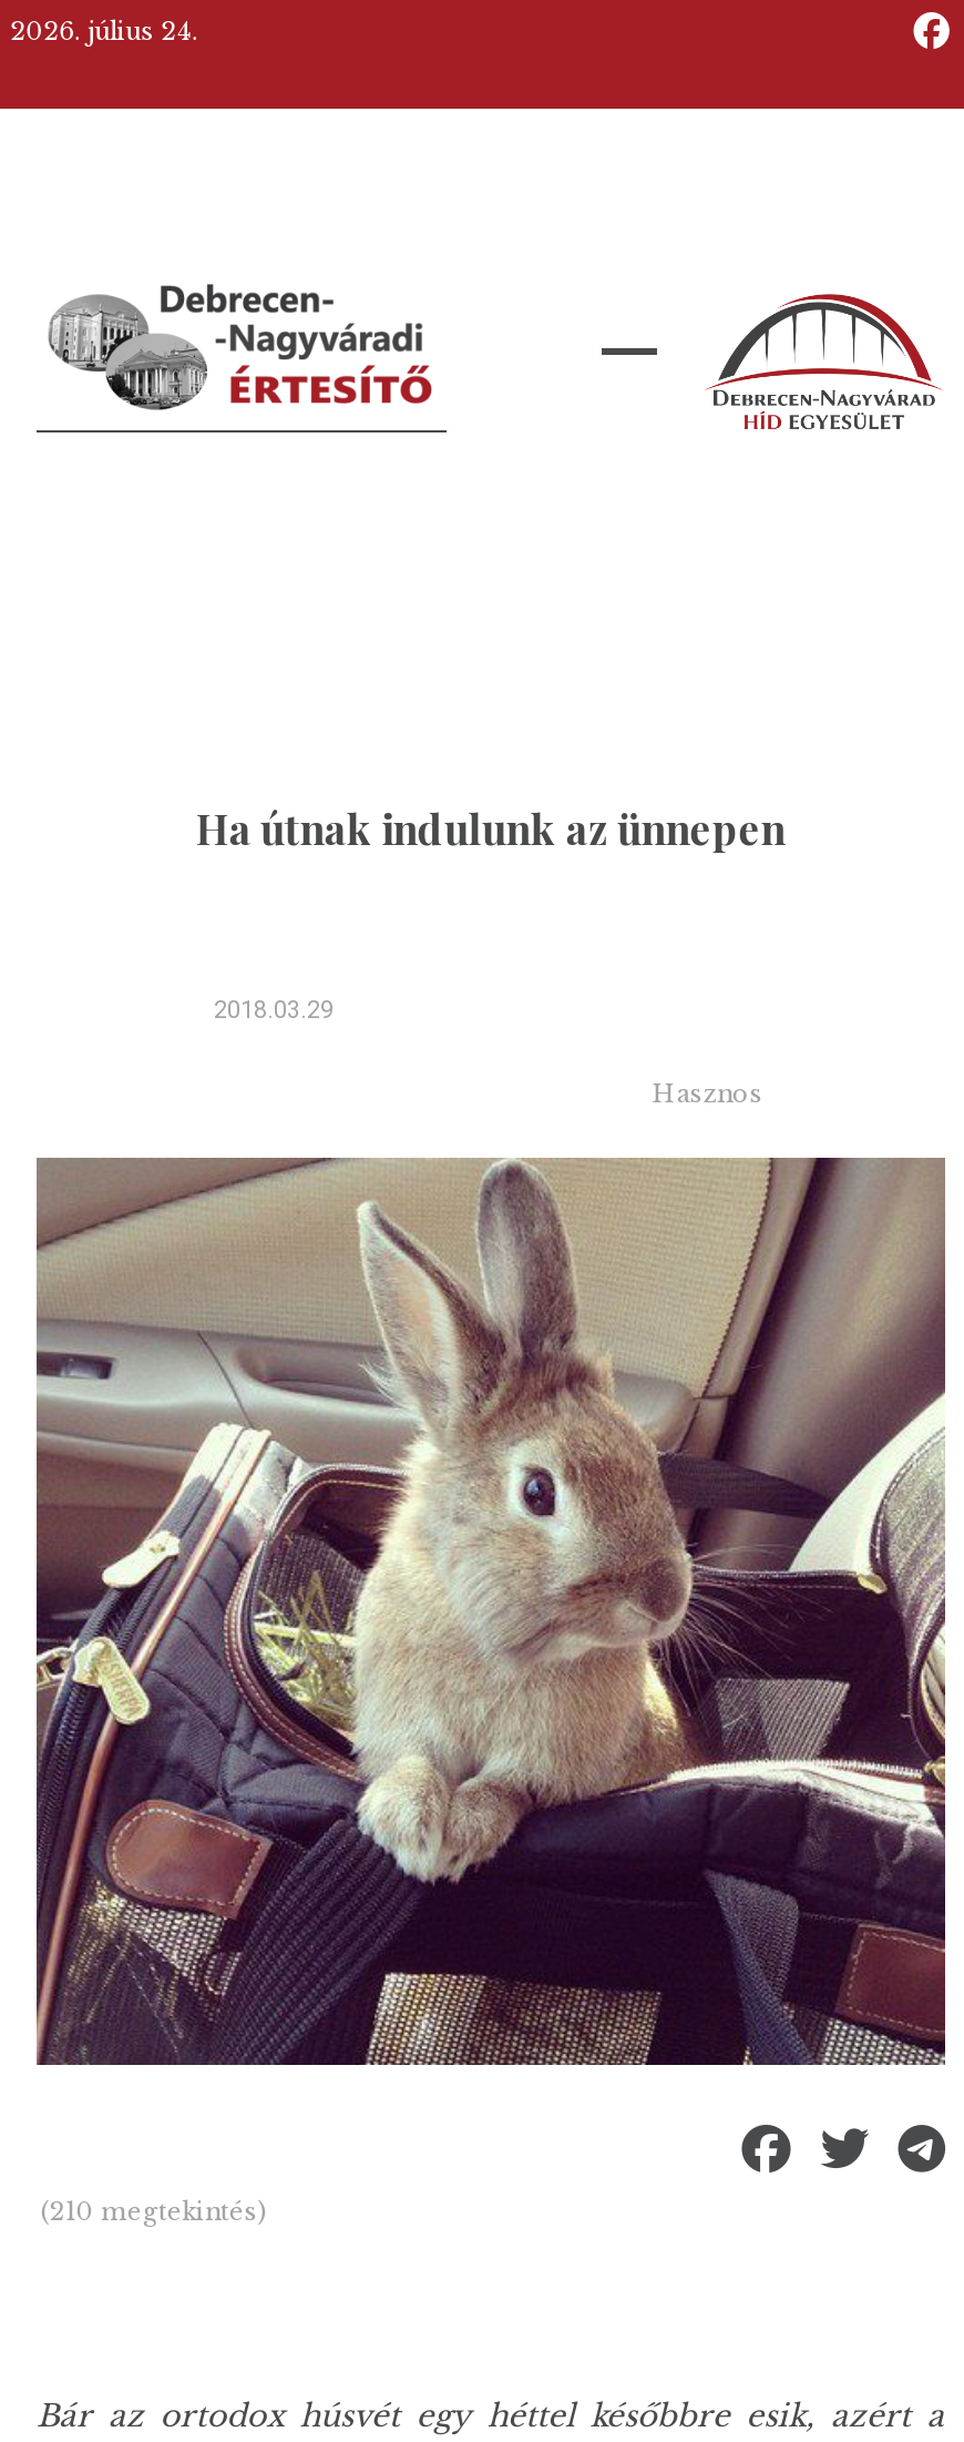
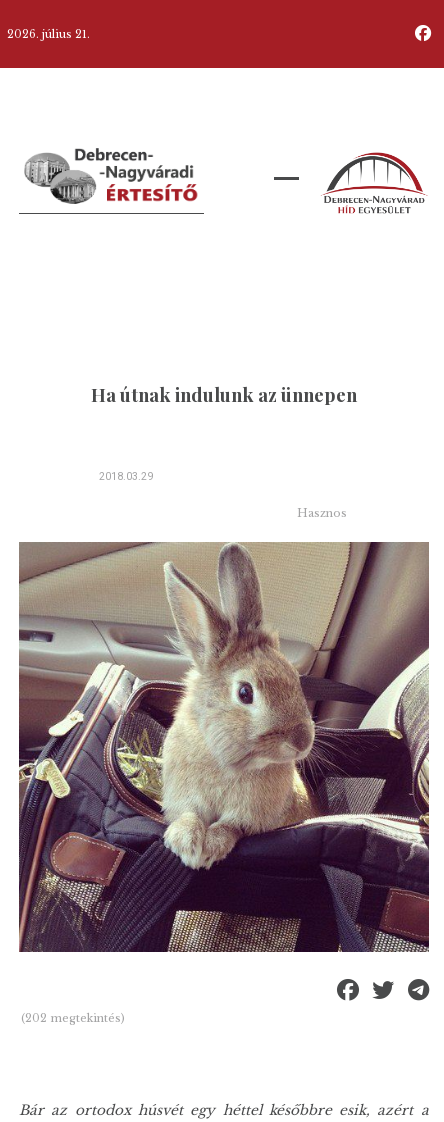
[10,16,199,47] 2026. július 24. -> [7,26,90,40] 2026. július 21.
[41,2196,267,2227] (210 megtekintés) -> [21,1011,125,1025] (202 megtekintés)

